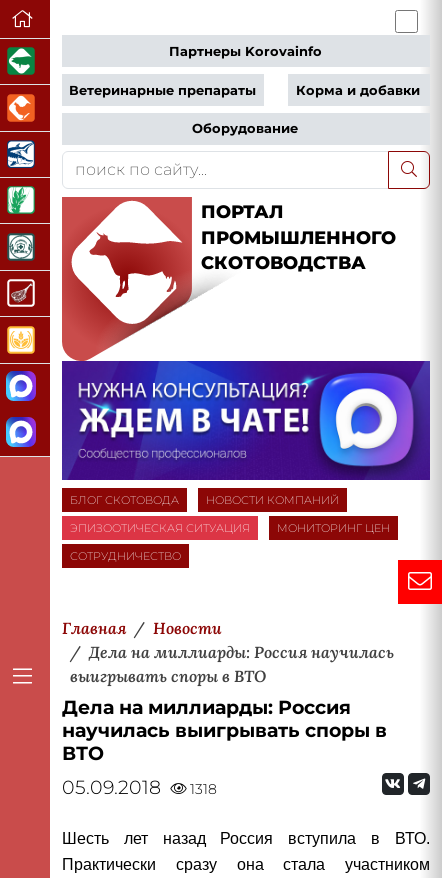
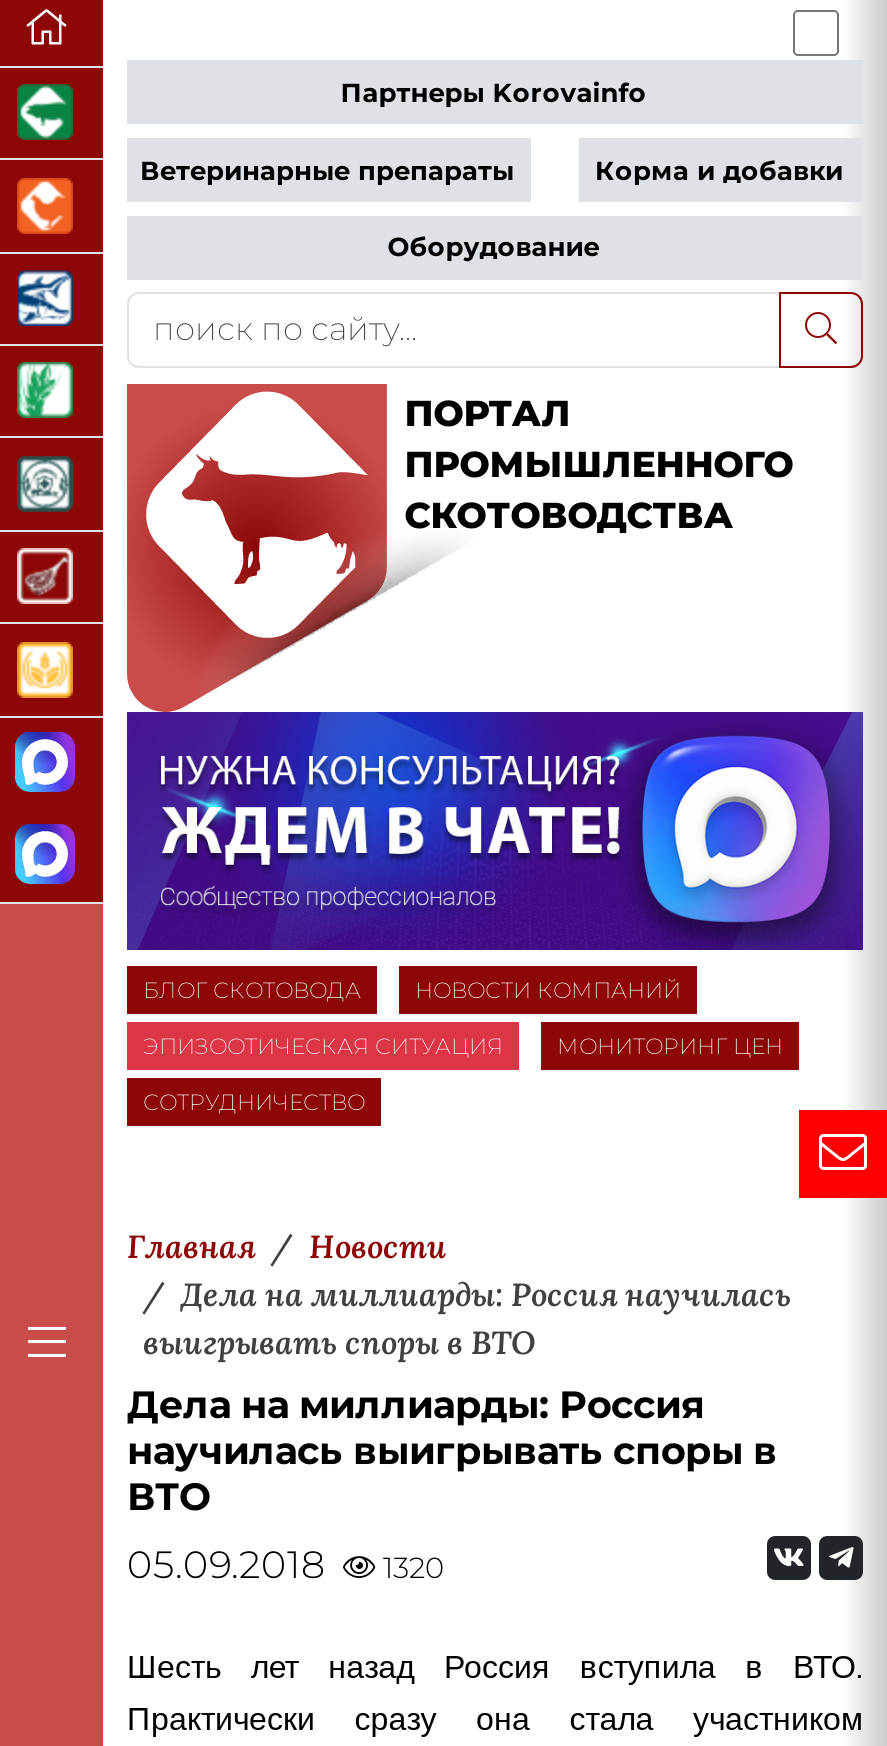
[62,774,217,798] 05.09.2018 1318 -> [127,1539,443,1587] 05.09.2018 1320

